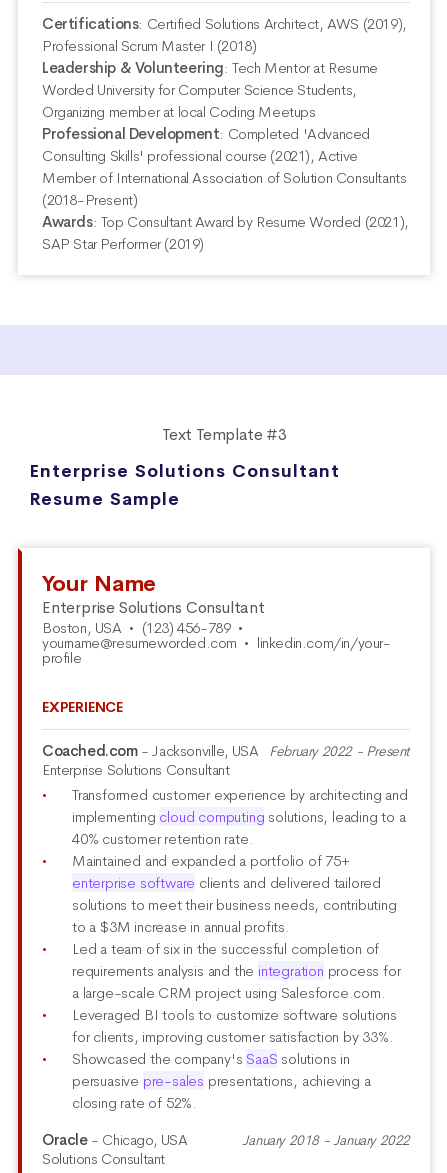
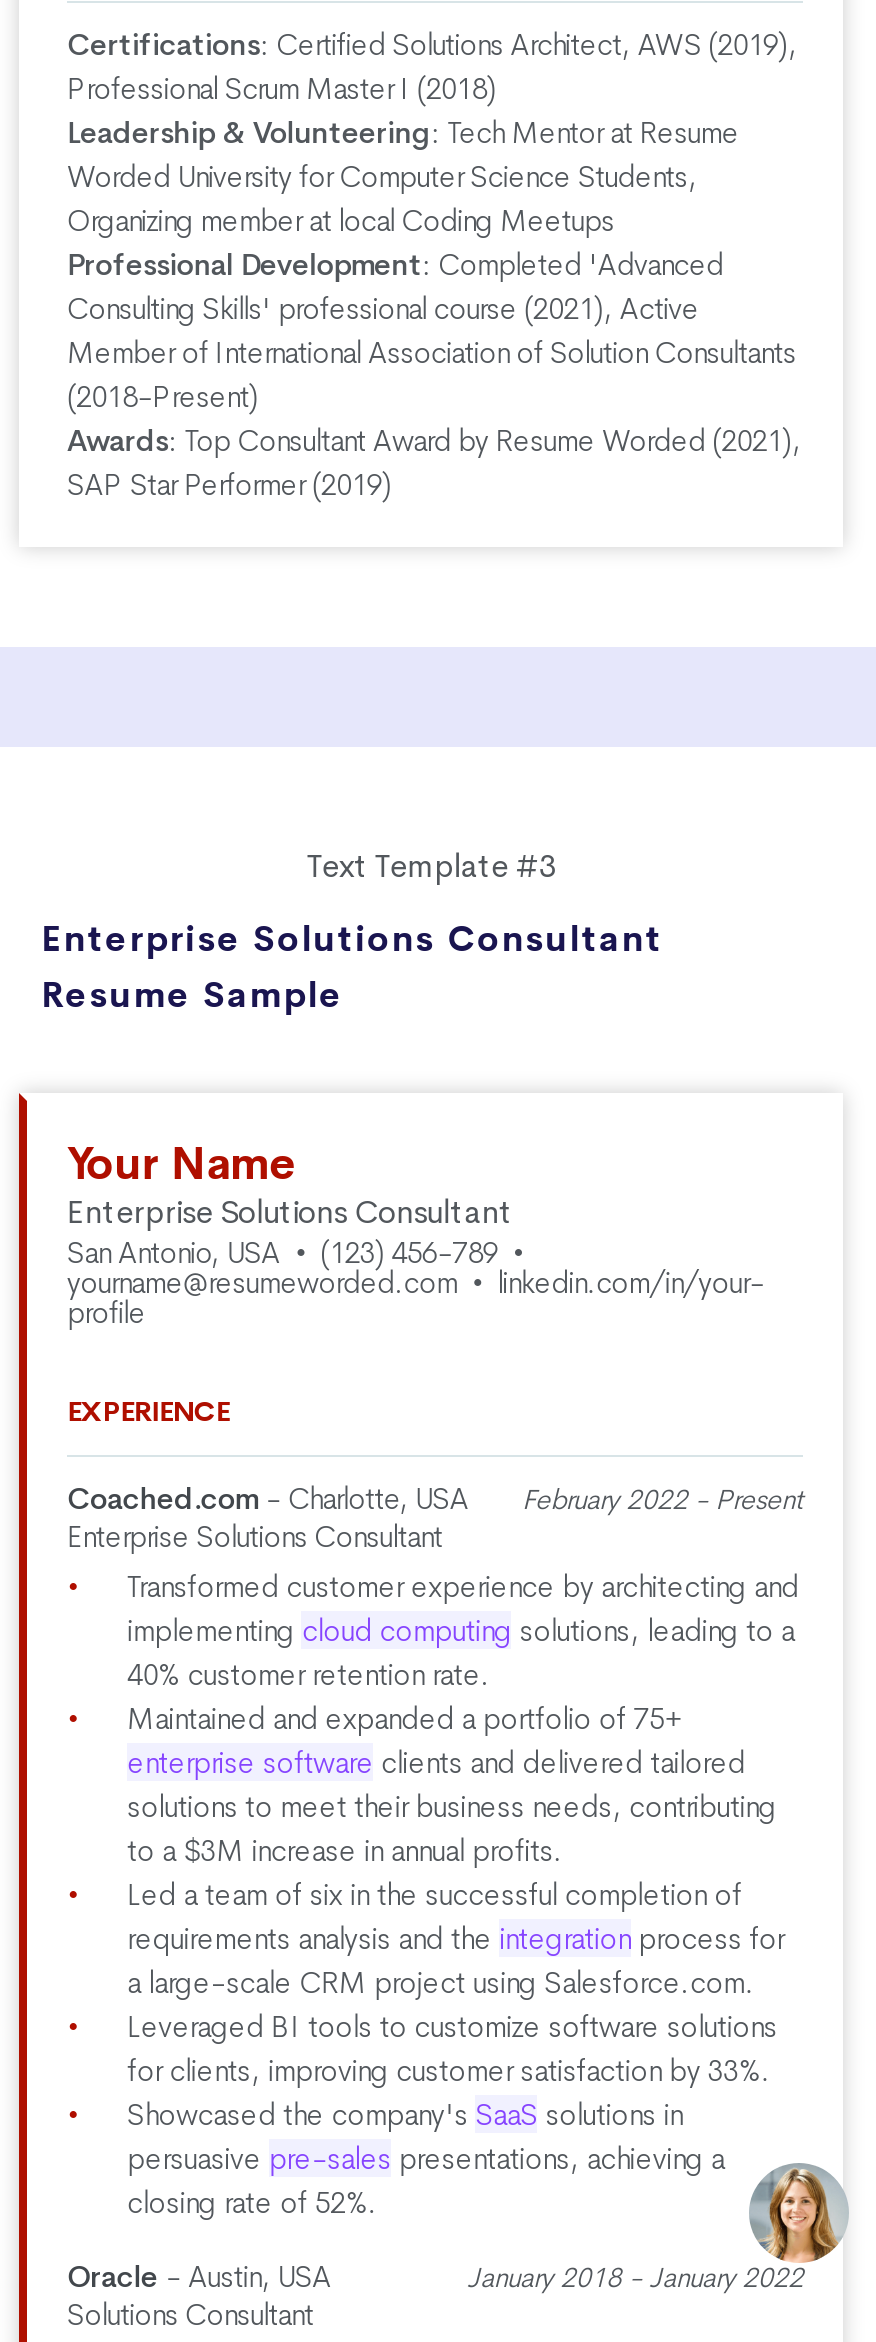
[42,618,247,637] Boston, USA • (123) 456-789 • -> [67,1234,531,1272] San Antonio, USA • (123) 456-789 •
[42,741,410,760] Coached.com - Jacksonville, USA February 2022 - Present -> [67,1480,803,1518] Coached.com - Charlotte, USA | February 2022 - Present
none -> [747,2161,849,2263] [image]
[42,1130,187,1149] Oracle - Chicago, USA -> [67,2258,331,2296] Oracle - Austin, USA

